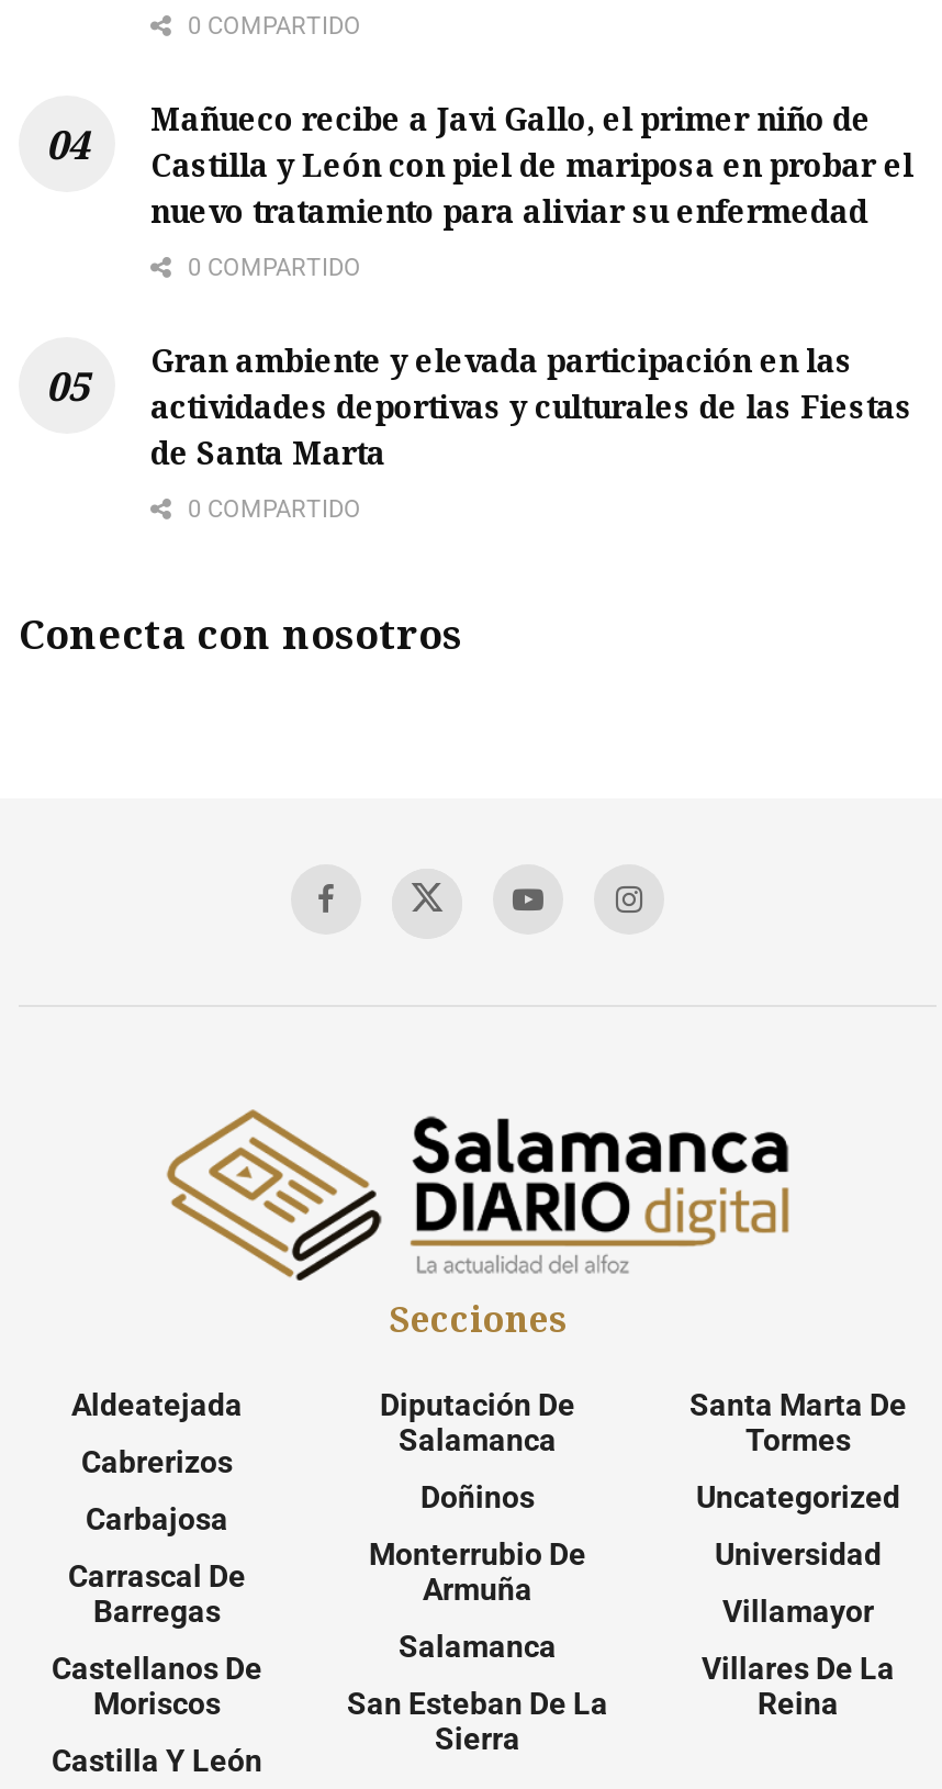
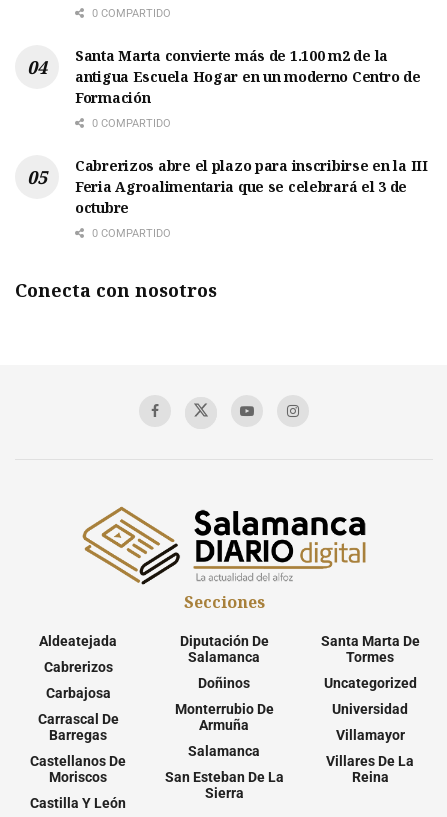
[150,98,913,232] Mañueco recibe a Javi Gallo, el primer niño de | Castilla y León con piel de mariposa en probar el | nuevo tratamiento para aliviar su enfermedad -> [75,46,420,107] Santa Marta convierte más de 1.100 m2 de la | antigua Escuela Hogar en un moderno Centro de | Formación
[150,340,912,474] Gran ambiente y elevada participación en las | actividades deportivas y culturales de las Fiestas | de Santa Marta -> [75,156,428,217] Cabrerizos abre el plazo para inscribirse en la III | Feria Agroalimentaria que se celebrará el 3 de | octubre

